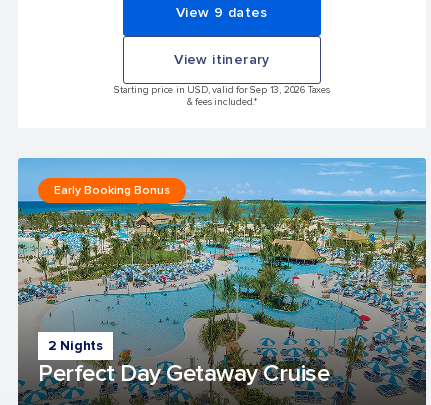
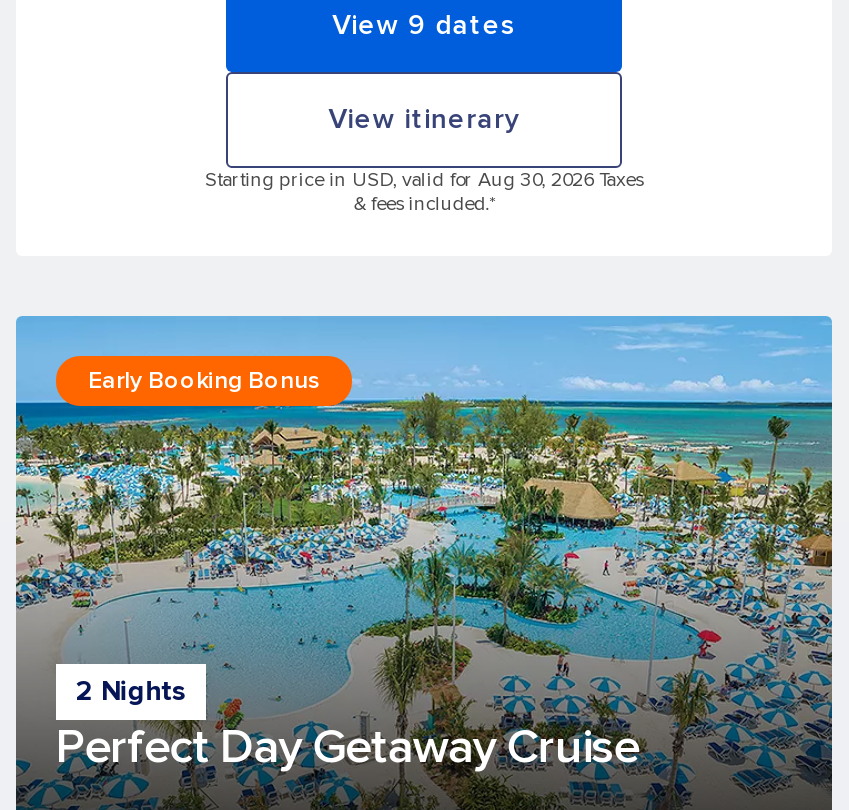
[114,84,330,96] Starting price in USD, valid for Sep 13, 2026 Taxes -> [205,167,643,191] Starting price in USD, valid for Aug 30, 2026 Taxes

